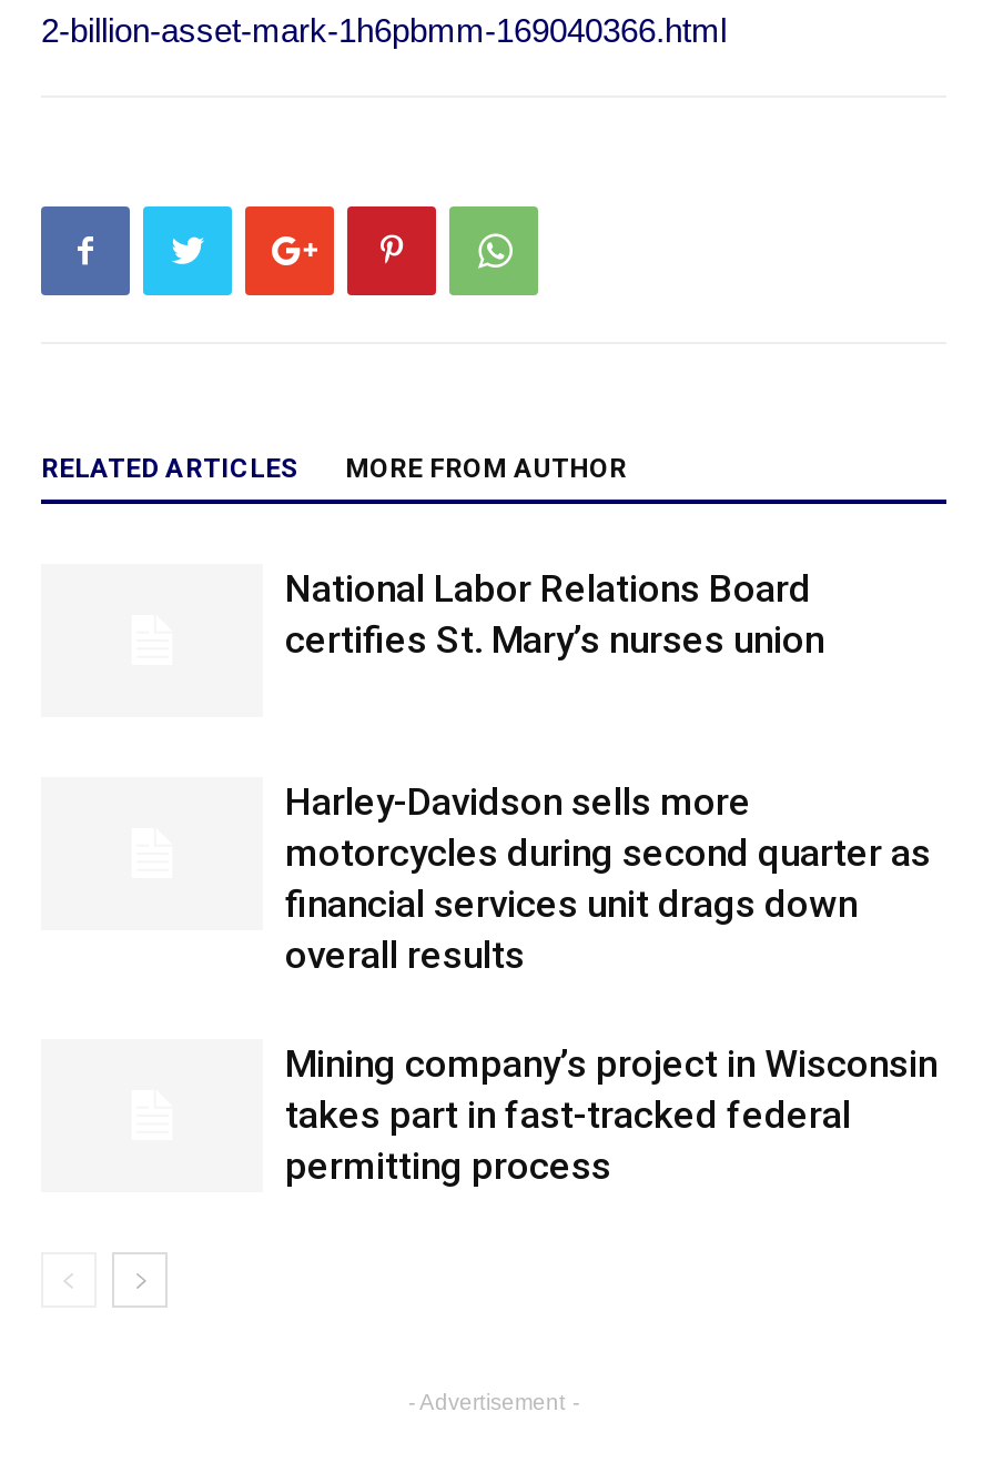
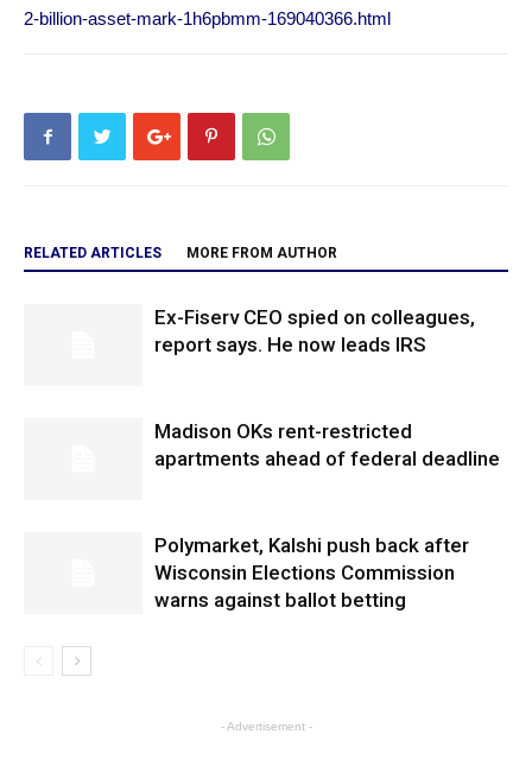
[285,566,824,662] National Labor Relations Board | certifies St. Mary’s nurses union -> [154,305,475,356] Ex-Fiserv CEO spied on colleagues, | report says. He now leads IRS
[285,779,931,977] Harley-Davidson sells more | motorcycles during second quarter as | financial services unit drags down | overall results -> [154,419,500,470] Madison OKs rent-restricted | apartments ahead of federal deadline
[285,1041,938,1188] Mining company’s project in Wisconsin | takes part in fast-tracked federal | permitting process -> [154,533,469,612] Polymarket, Kalshi push back after | Wisconsin Elections Commission | warns against ballot betting

